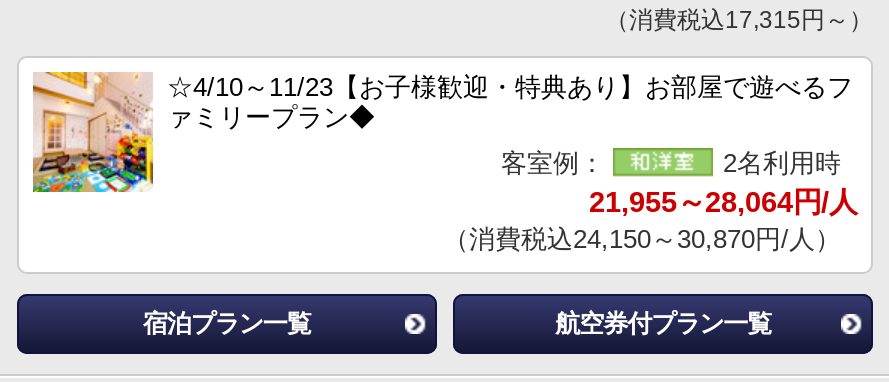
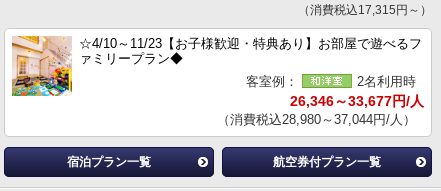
[589,187,857,219] 21,955～28,064円/人 -> [290,93,424,109] 26,346～33,677円/人
[443,225,841,255] （消費税込24,150～30,870円/人） -> [217,112,416,127] （消費税込28,980～37,044円/人）

